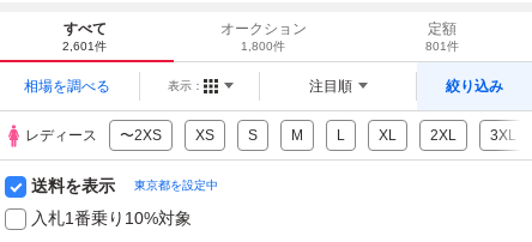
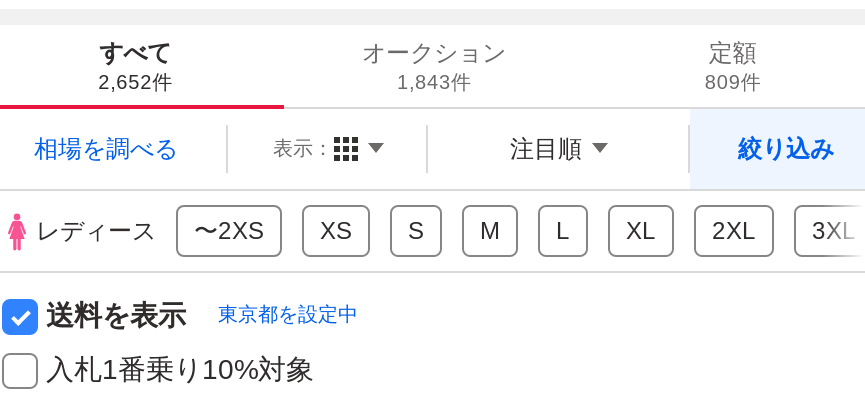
[63,39,107,52] 2,601件 -> [98,70,172,92] 2,652件
[241,39,286,52] 1,800件 -> [397,70,471,92] 1,843件
[426,39,459,52] 801件 -> [705,70,761,92] 809件

